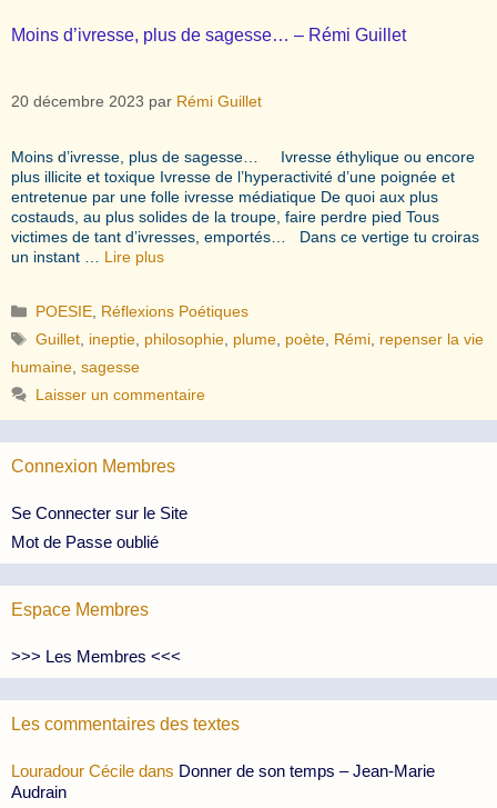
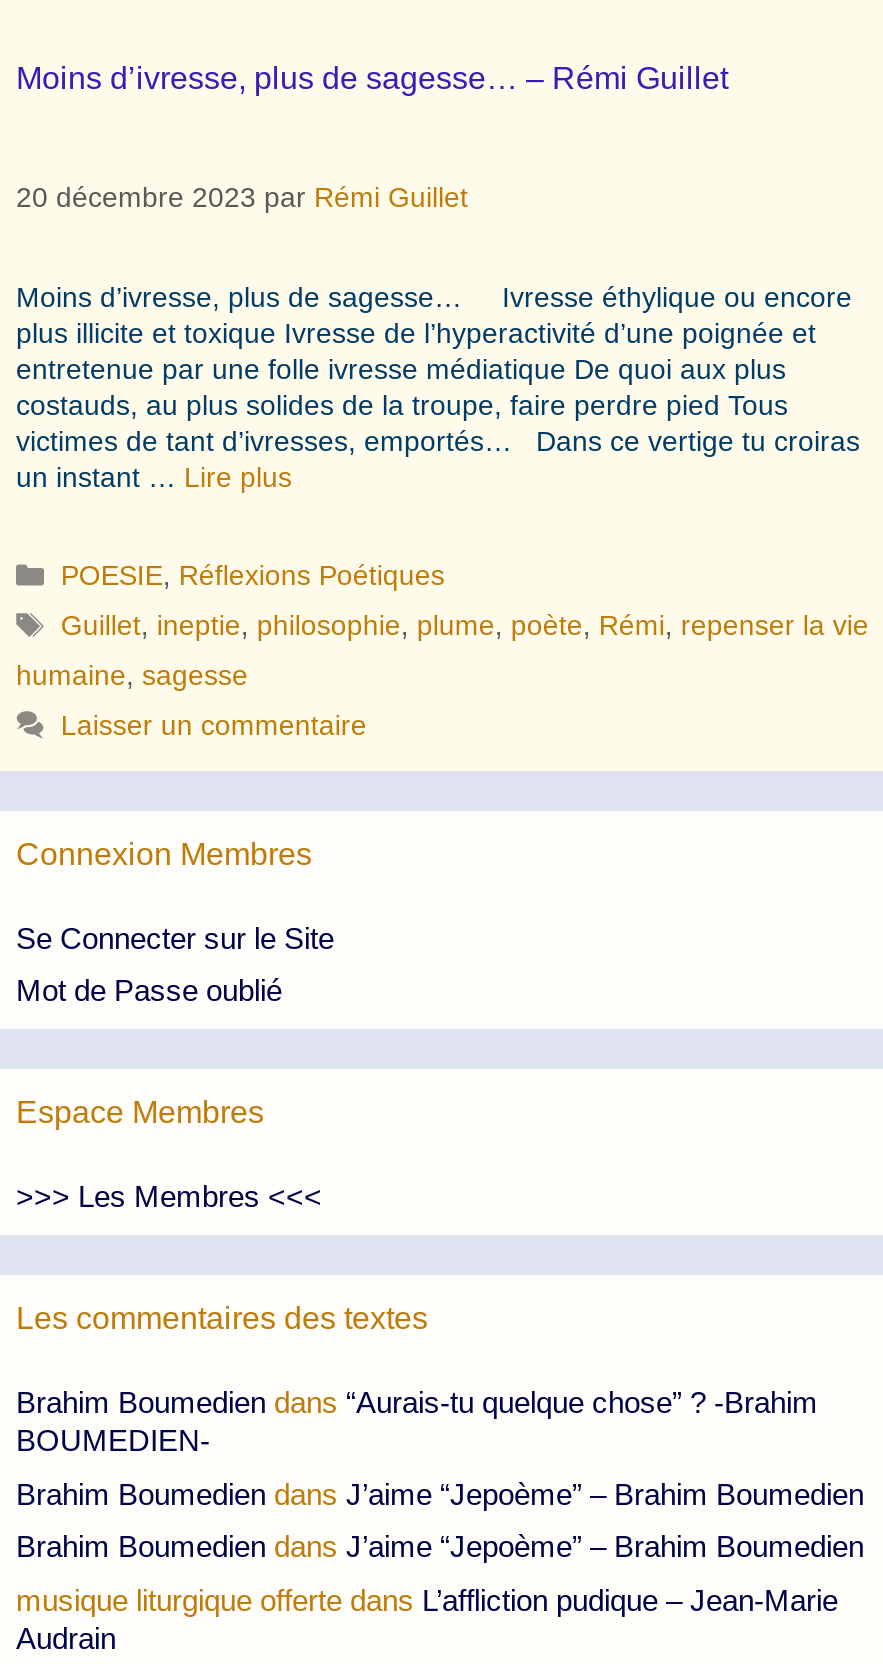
[11,762,435,781] Louradour Cécile dans Donner de son temps – Jean-Marie -> [16,1386,864,1617] Brahim Boumedien dans “Aurais-tu quelque chose” ? -Brahim | BOUMEDIEN- | Brahim Boumedien dans J’aime “Jepoème” – Brahim Boumedien | Brahim Boumedien dans J’aime “Jepoème” – Brahim Boumedien | musique liturgique offerte dans L’affliction pudique – Jean-Marie

